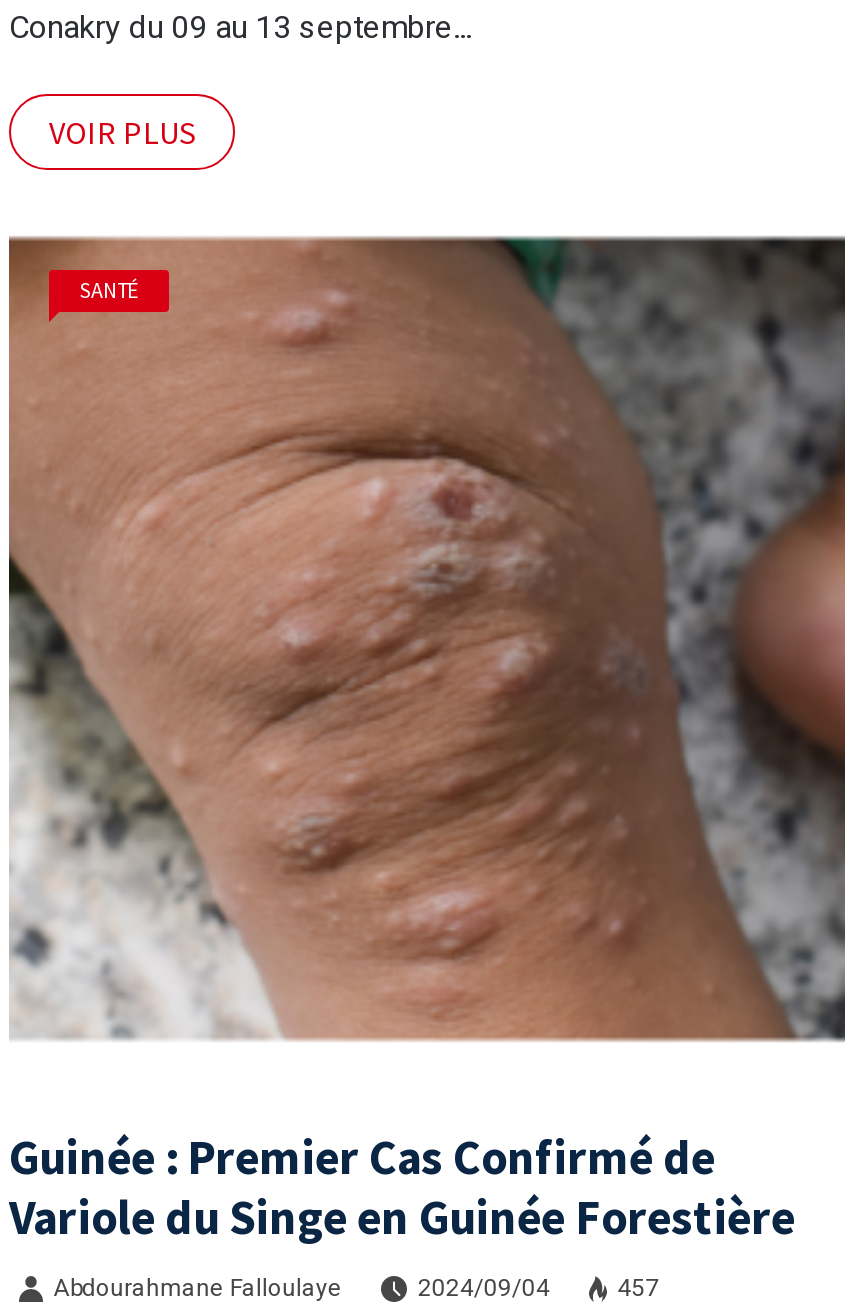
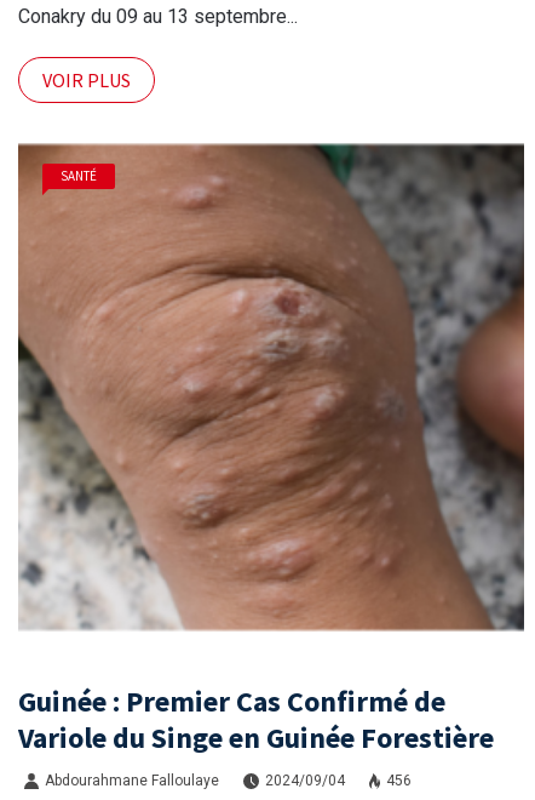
[617,1275,659,1303] 457 -> [386,773,412,790] 456

